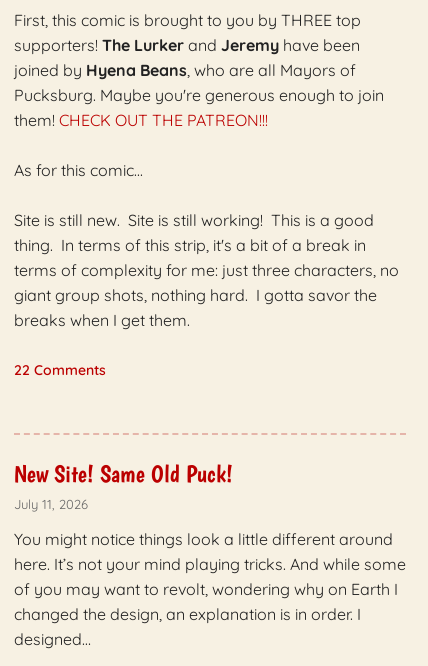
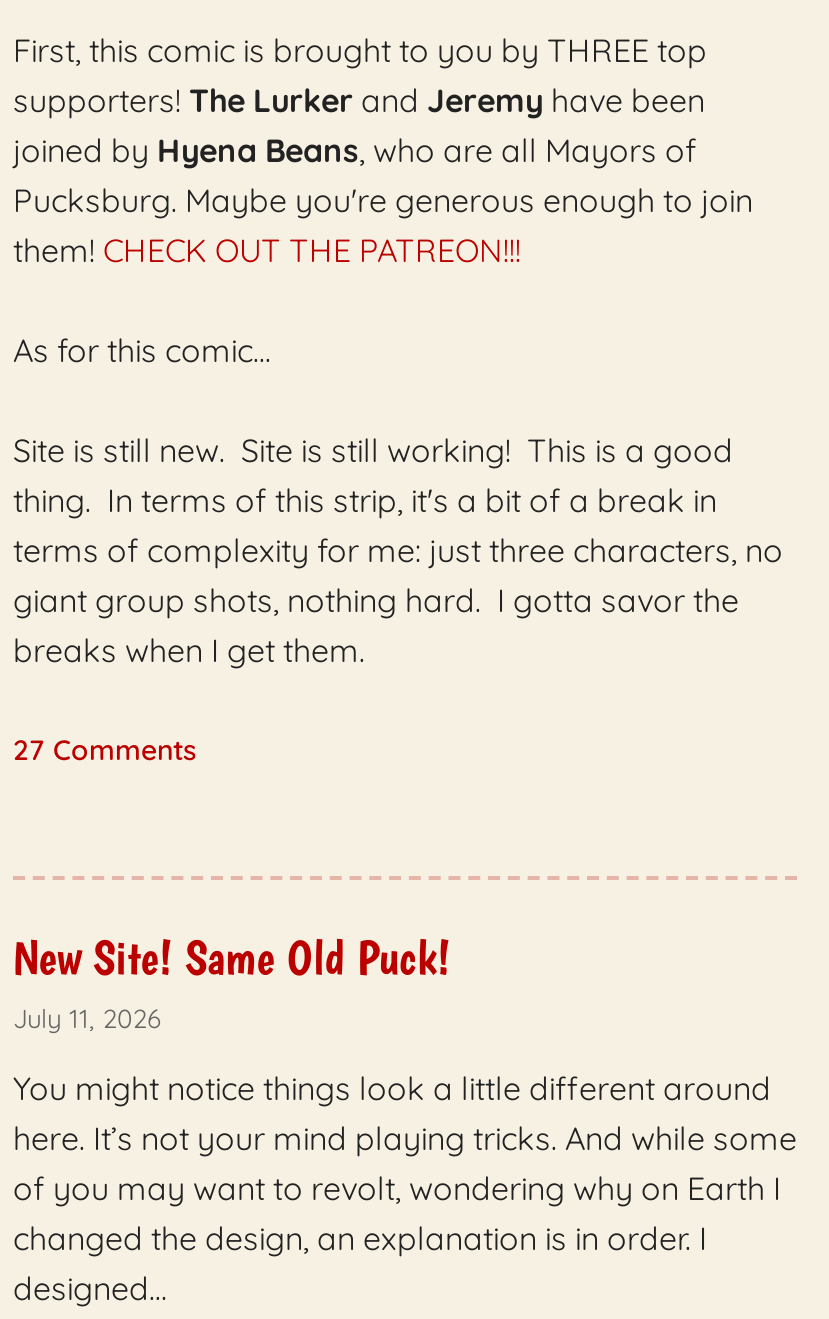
[14,361,106,379] 22 Comments -> [13,732,197,768] 27 Comments

